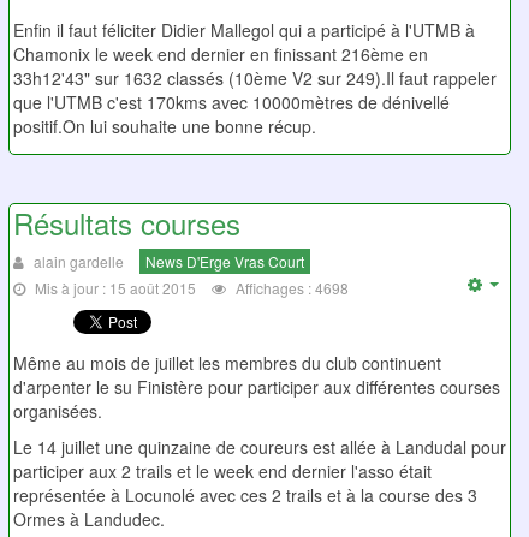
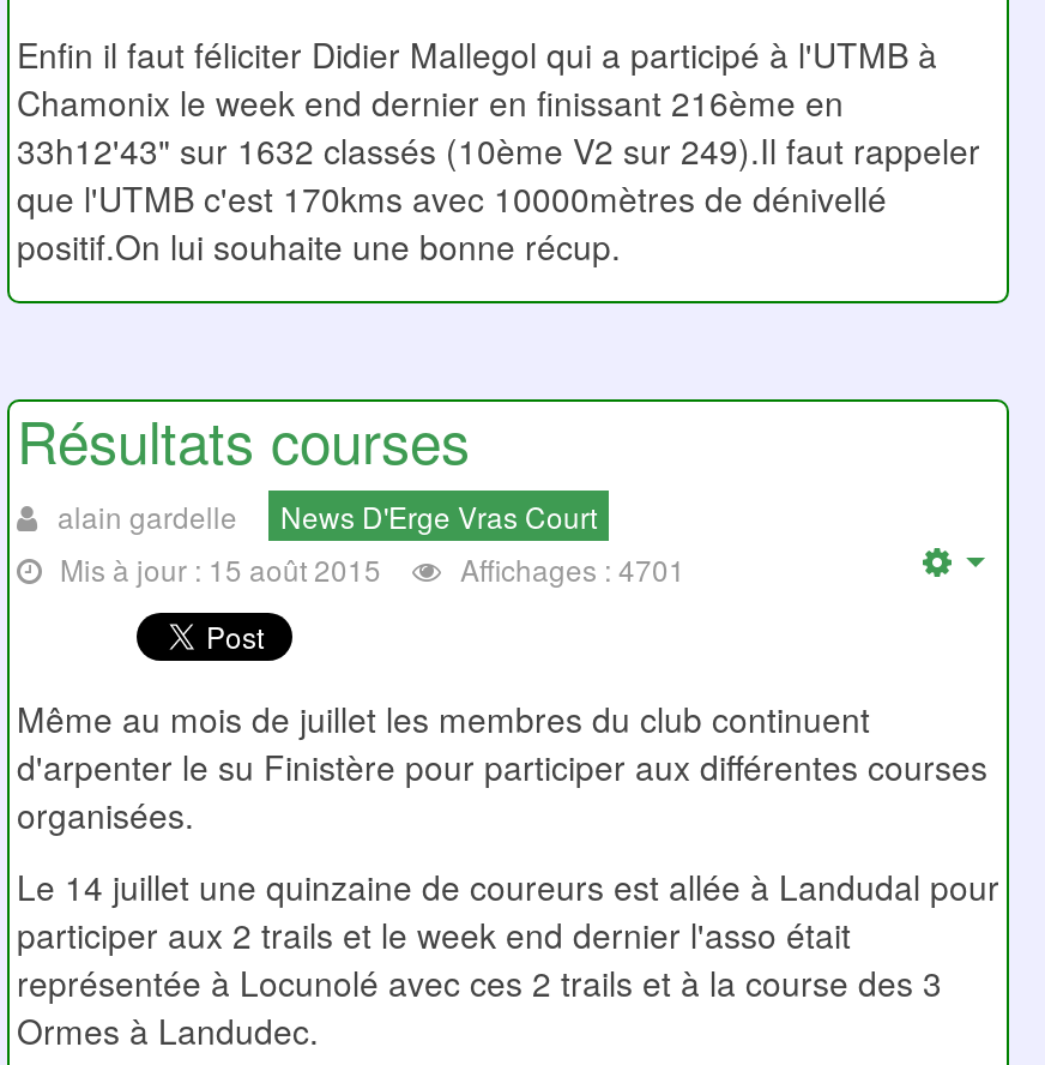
[35,277,349,298] Mis à jour : 15 août 2015 Affichages : 4698 -> [60,547,685,588] Mis à jour : 15 août 2015 Affichages : 4701

